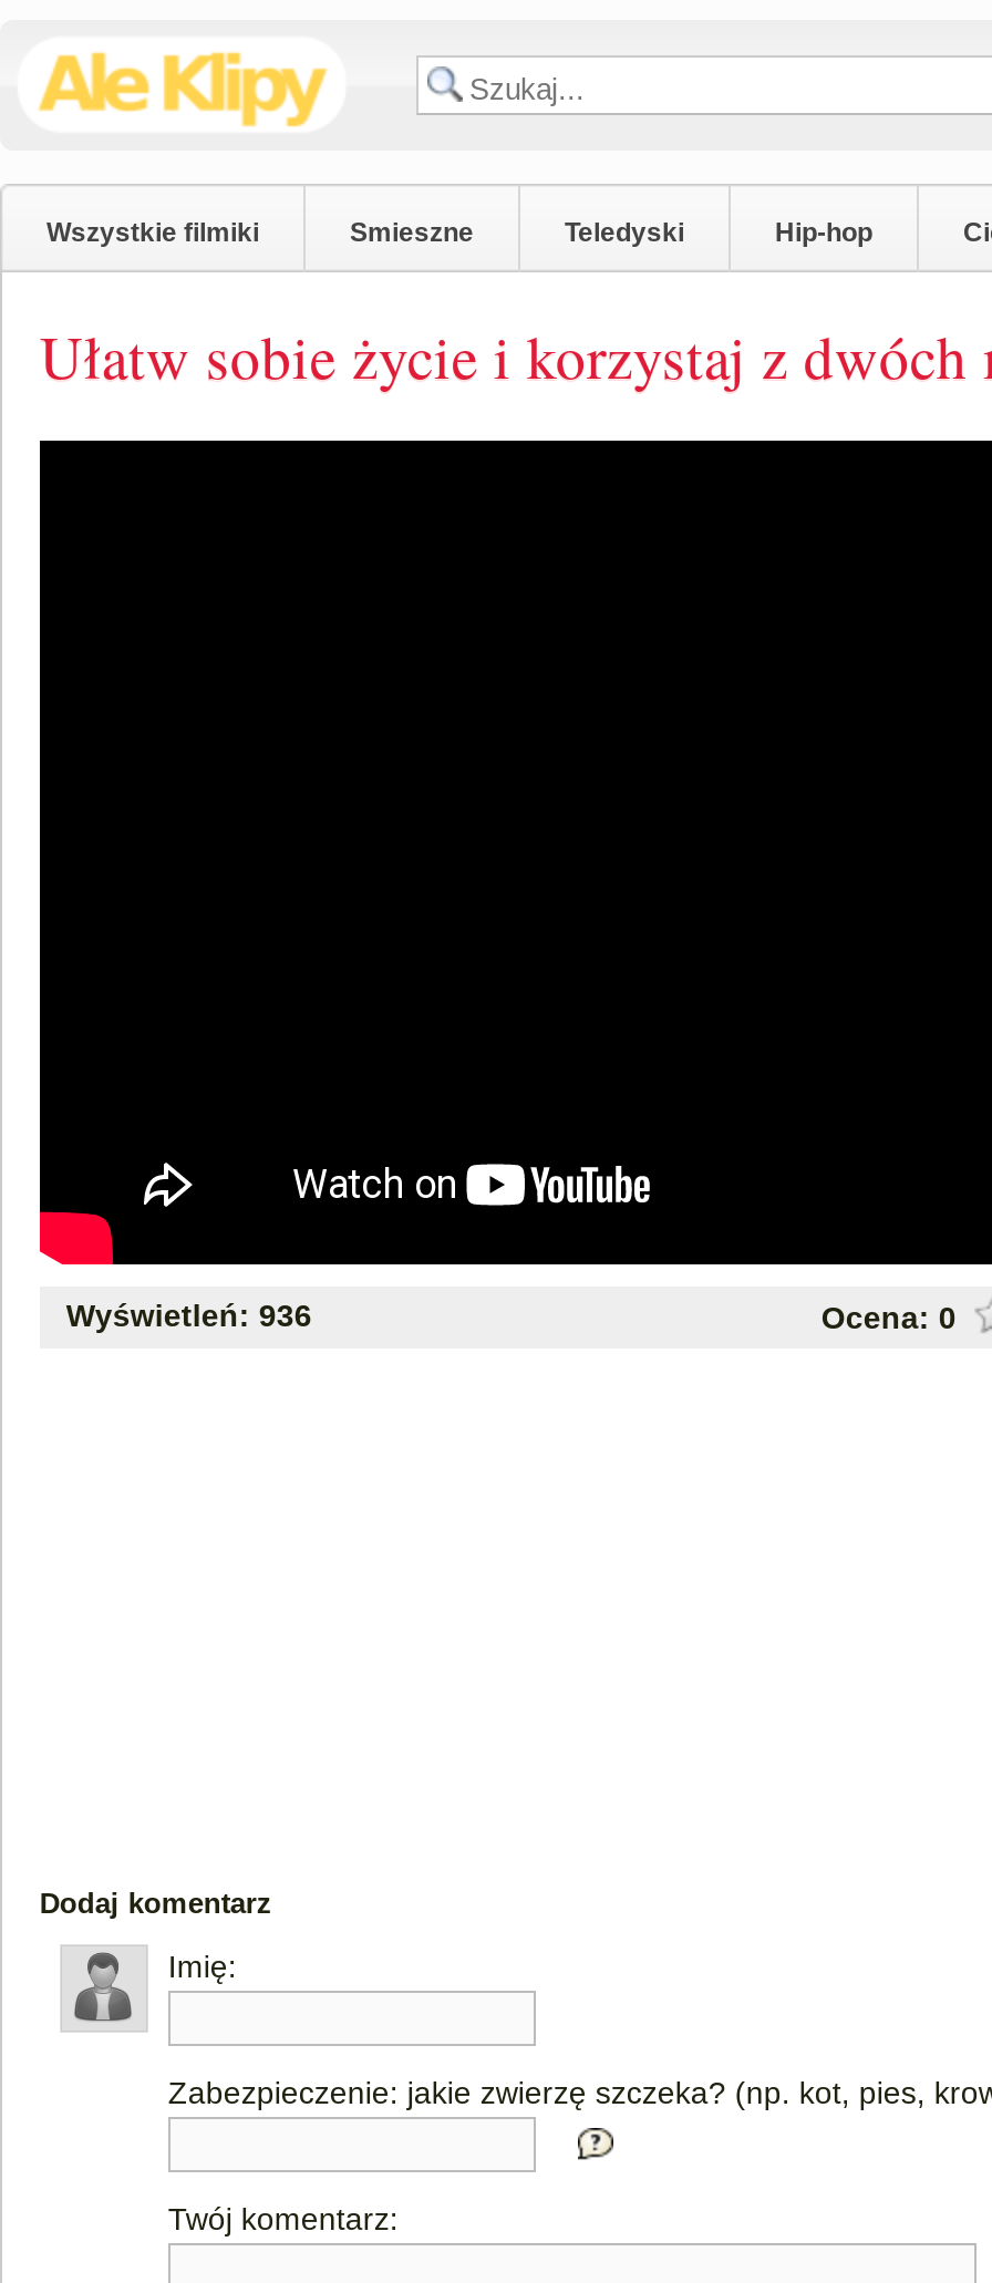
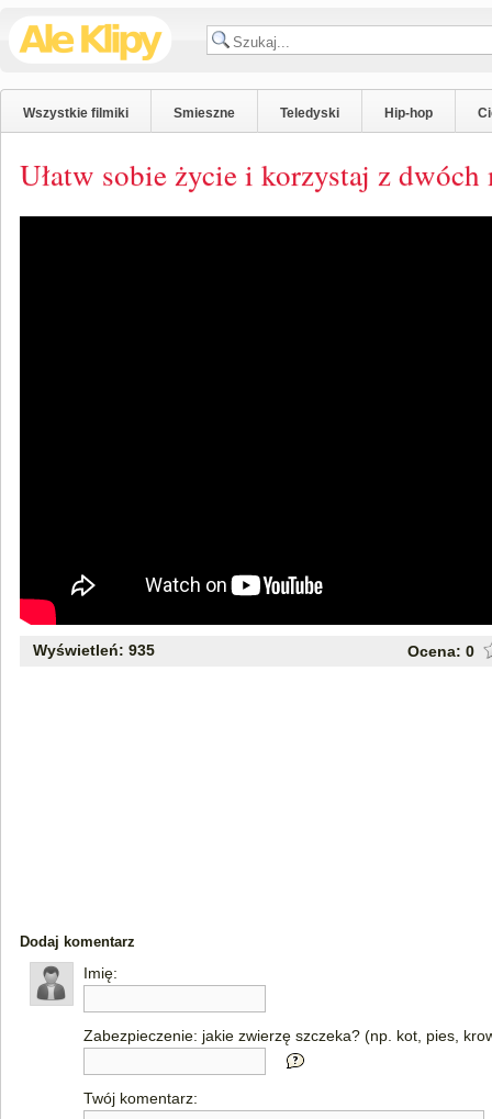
[66,1298,312,1333] Wyświetleń: 936 -> [33,641,155,659] Wyświetleń: 935

